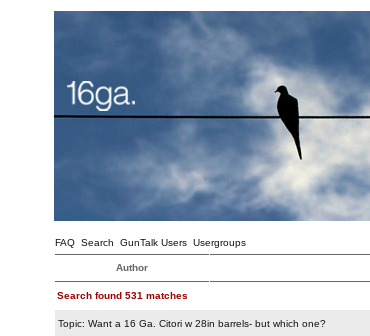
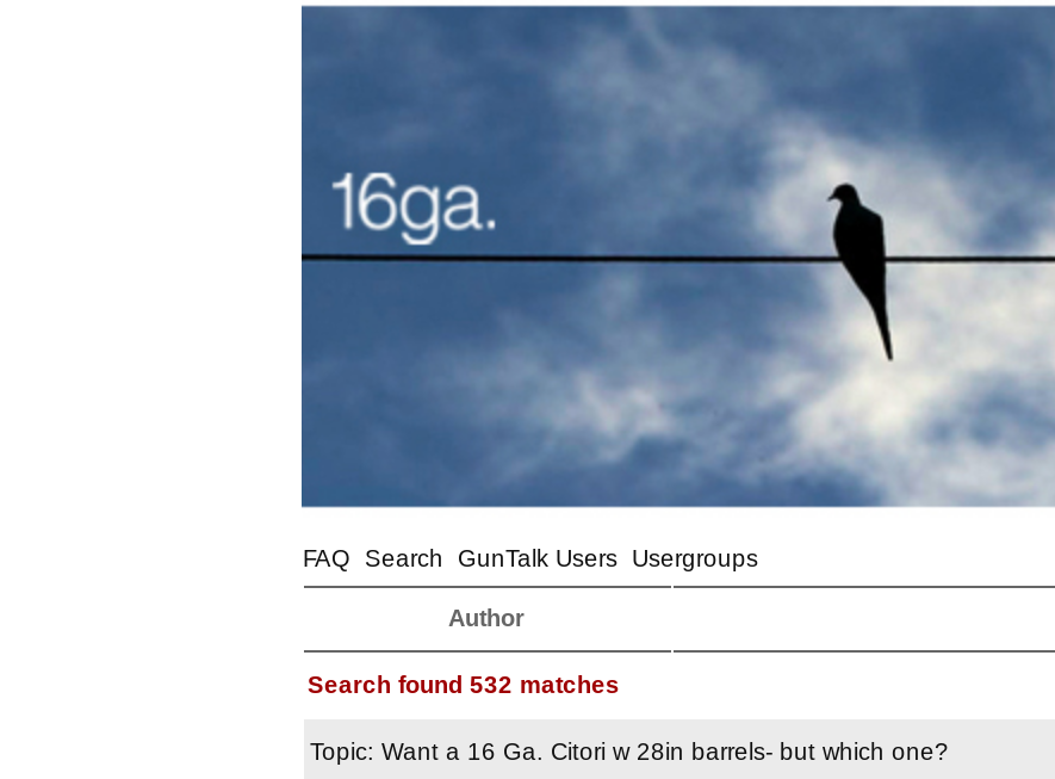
[56,290,187,301] Search found 531 matches -> [308,672,620,698] Search found 532 matches

